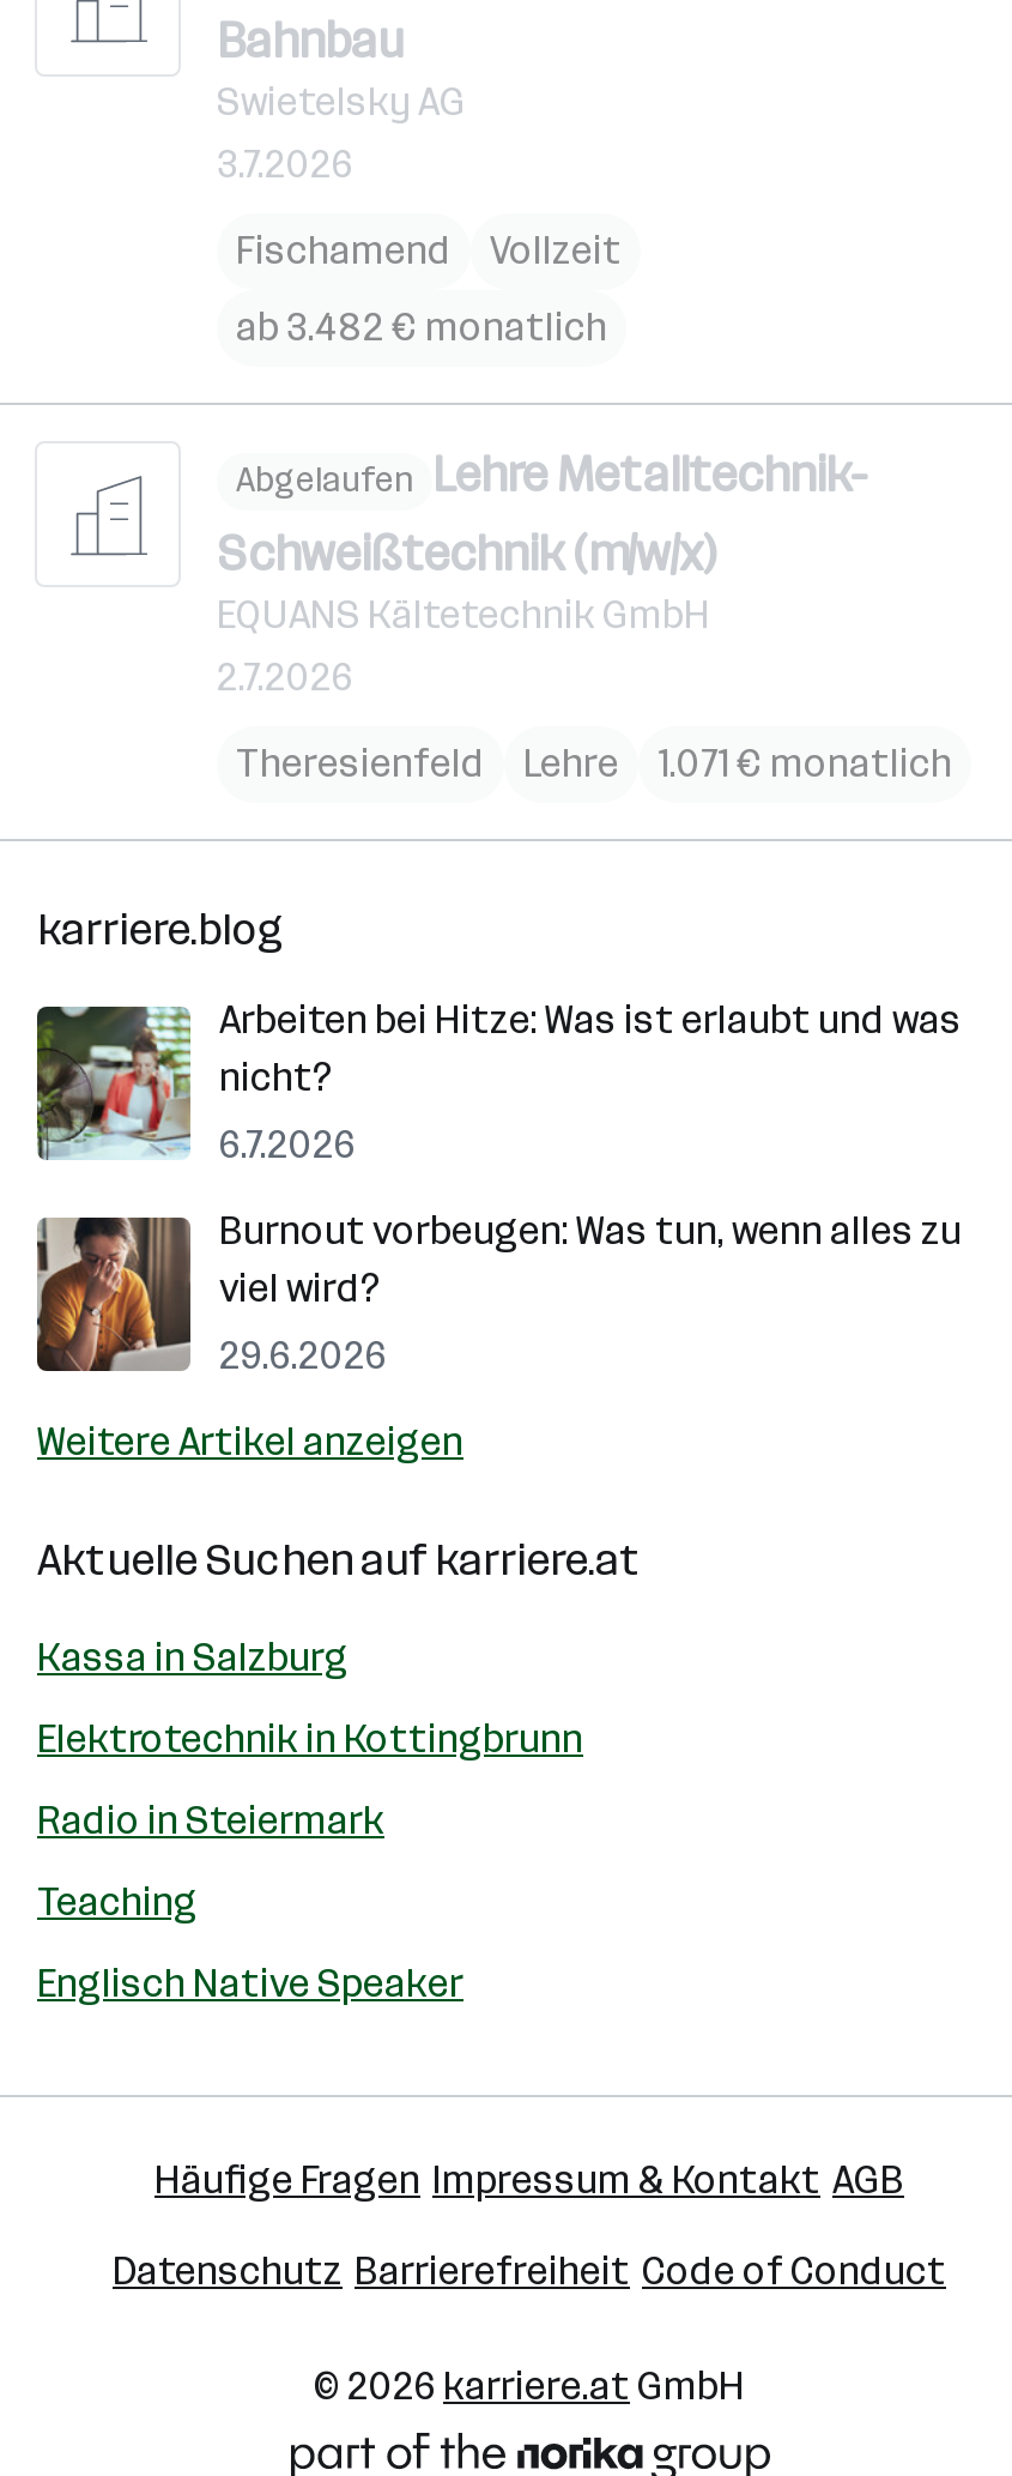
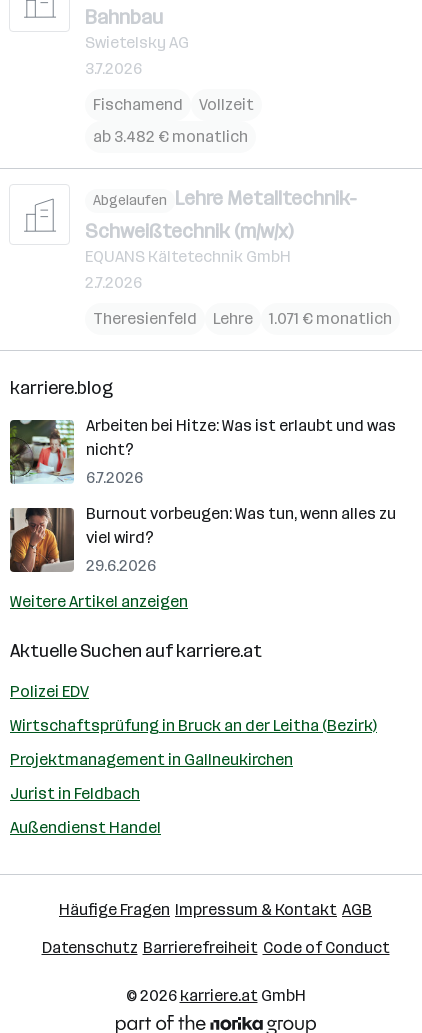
[37,1633,349,1679] Kassa in Salzburg -> [10,681,89,700] Polizei EDV
[37,1715,583,1761] Elektrotechnik in Kottingbrunn -> [10,715,377,734] Wirtschaftsprüfung in Bruck an der Leitha (Bezirk)
[37,1796,384,1842] Radio in Steiermark -> [10,749,293,768] Projektmanagement in Gallneukirchen
[37,1878,198,1924] Teaching -> [10,783,140,802] Jurist in Feldbach
[37,1959,463,2005] Englisch Native Speaker -> [10,817,161,836] Außendienst Handel

